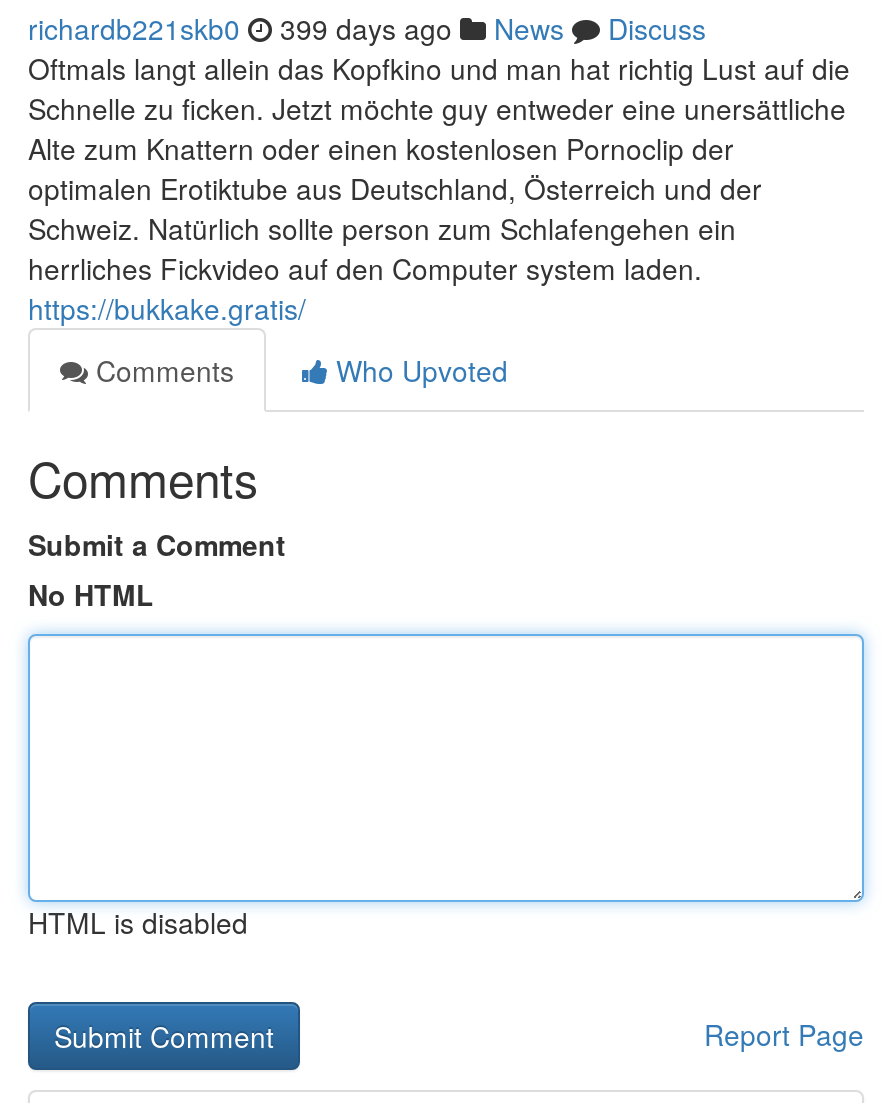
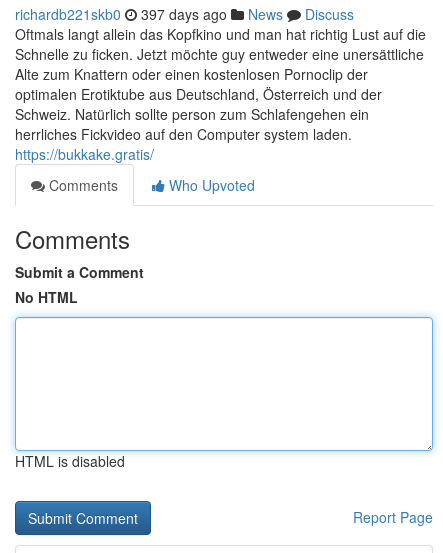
[28,8,706,48] richardb221skb0 399 days ago News Discuss -> [15,4,354,24] richardb221skb0 397 days ago News Discuss

